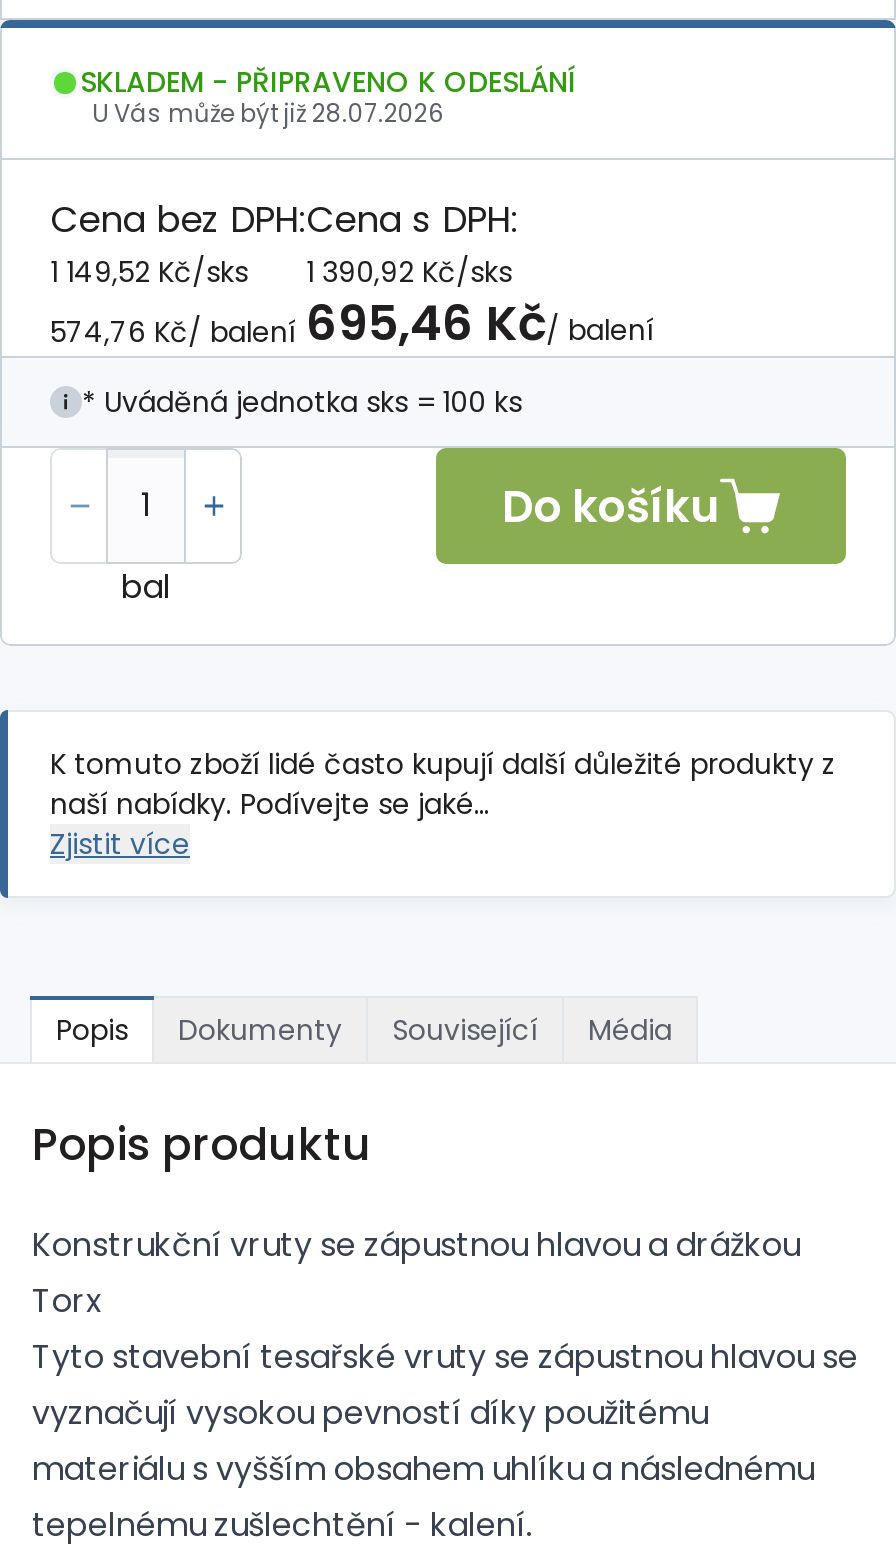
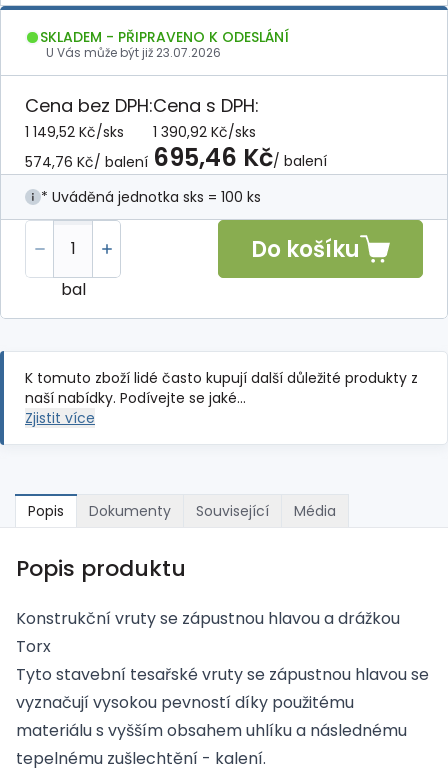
[92,96,444,130] U Vás může být již 28.07.2026 -> [46,44,221,61] U Vás může být již 23.07.2026

